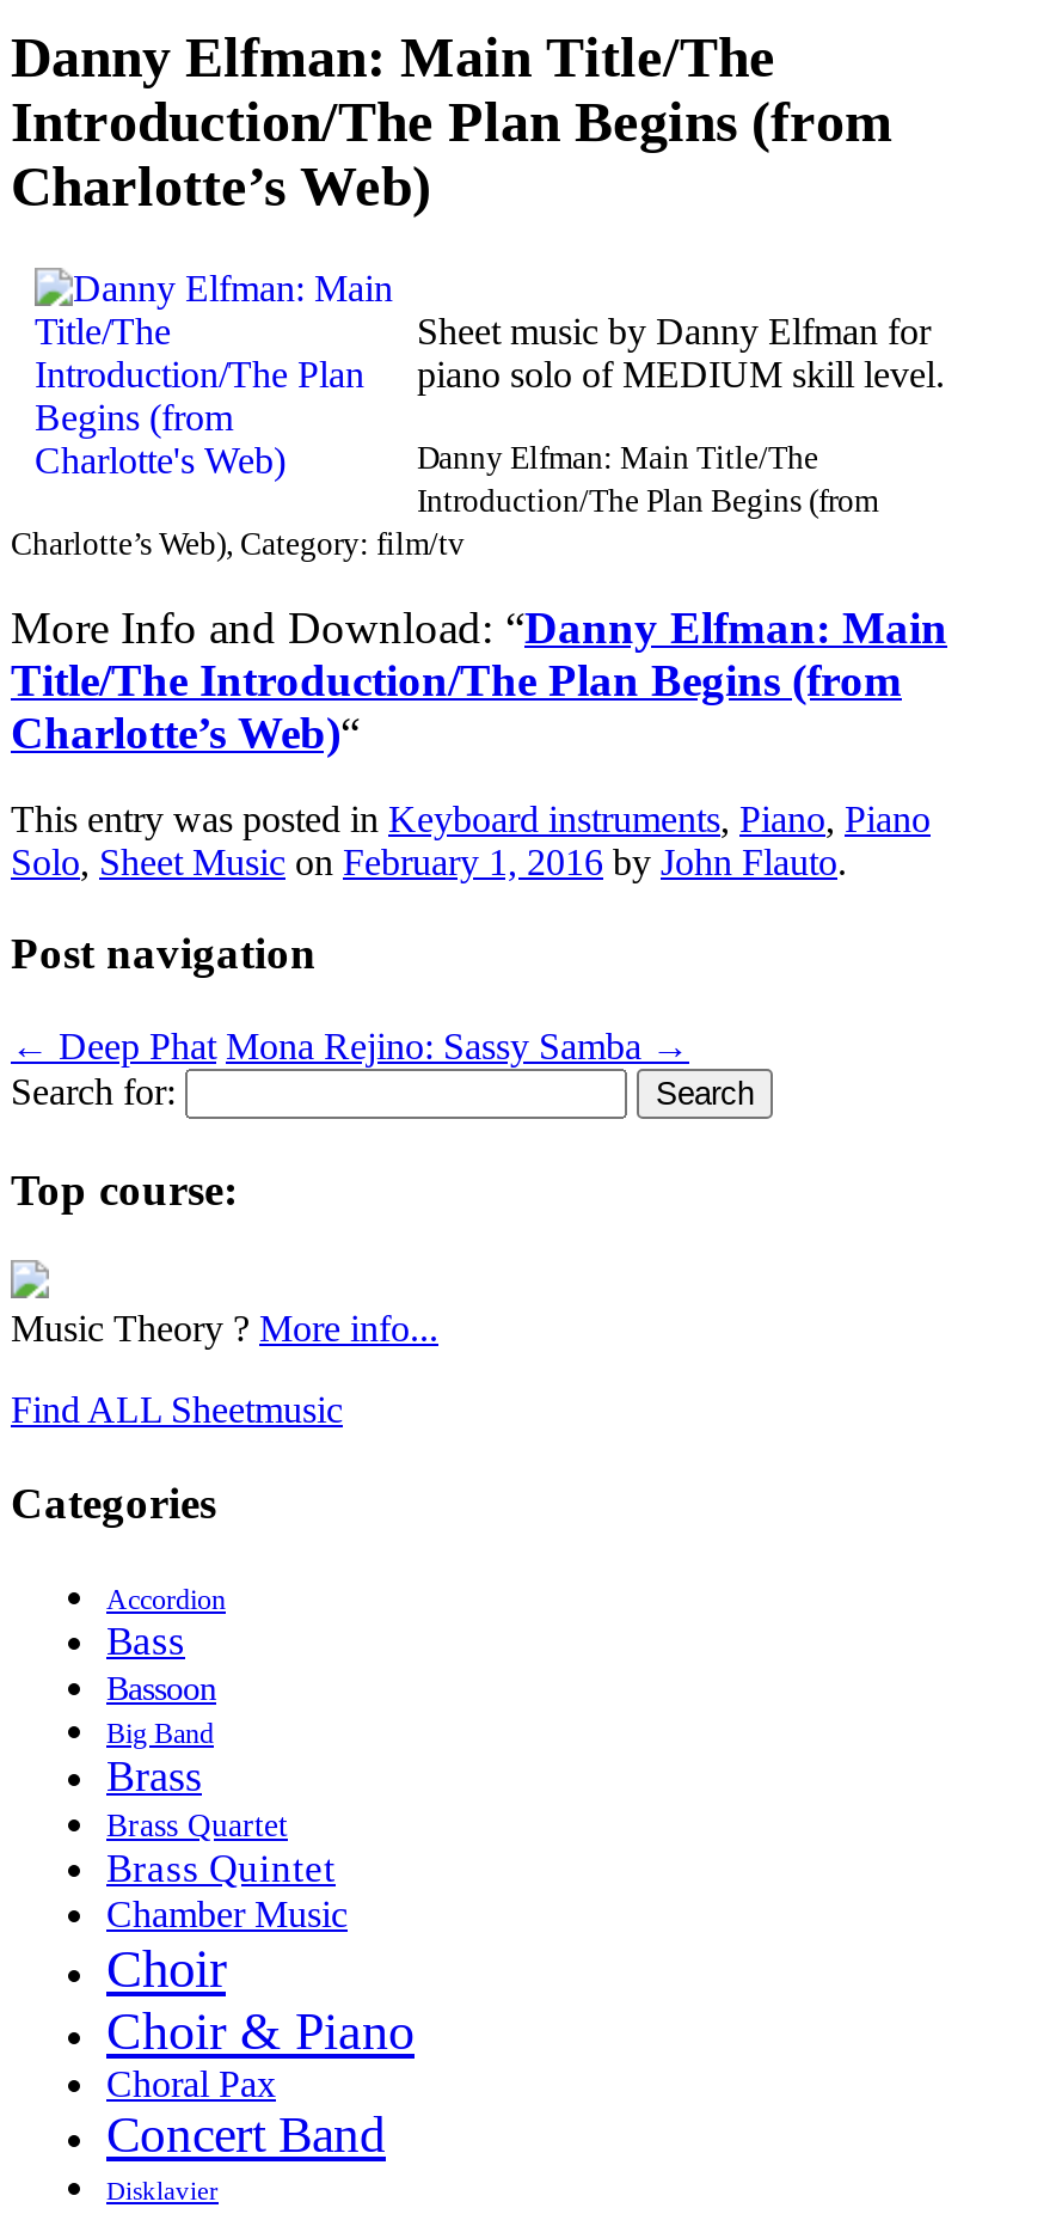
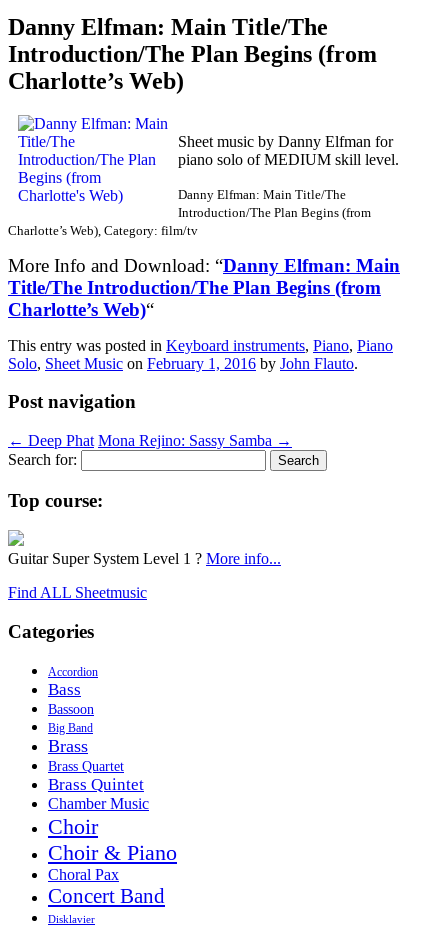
[11,1309,438,1350] Music Theory ? More info... -> [8,550,281,567] Guitar Super System Level 1 ? More info...

